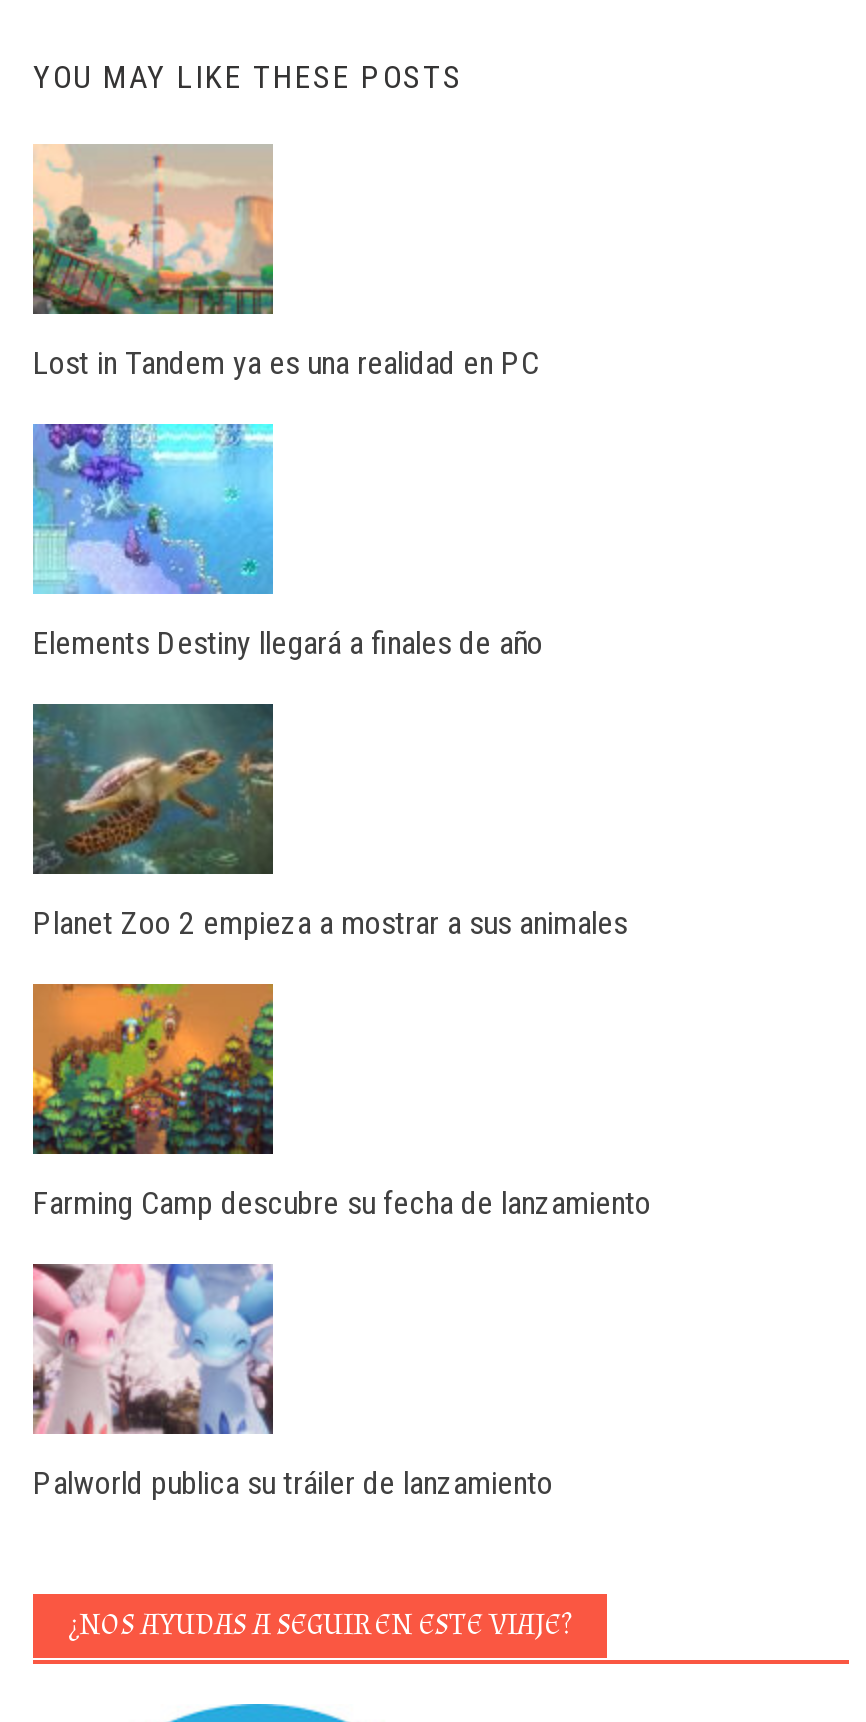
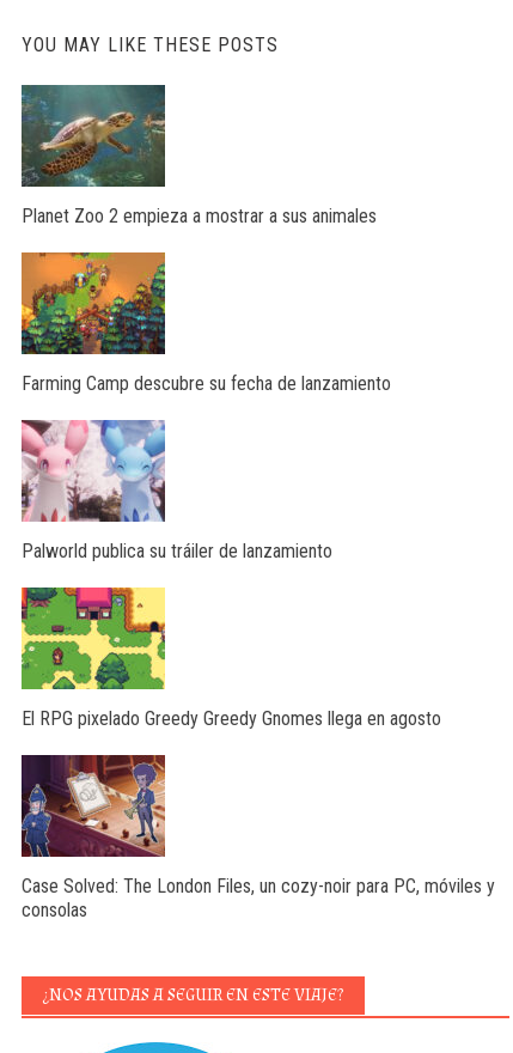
[31,144,539,382] [image] | Lost in Tandem ya es una realidad en PC -> none
[31,422,543,662] [image] | Elements Destiny llegará a finales de año -> none
moved [29,702,651,1502] -> [19,84,391,563]: [image] | Planet Zoo 2 empieza a mostrar a sus animales | Farming Camp descubre su fecha de lanzamiento | Palworld publica su tráiler de lanzamiento
none -> [20,586,441,730] [image] | El RPG pixelado Greedy Greedy Gnomes llega en agosto
none -> [20,754,495,922] [image] | Case Solved: The London Files, un cozy-noir para PC, móviles y | consolas

